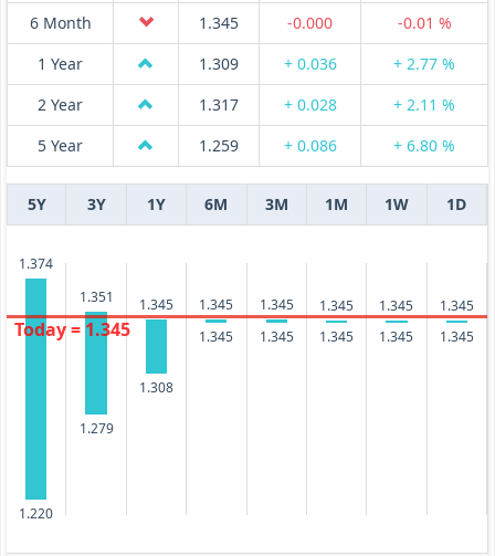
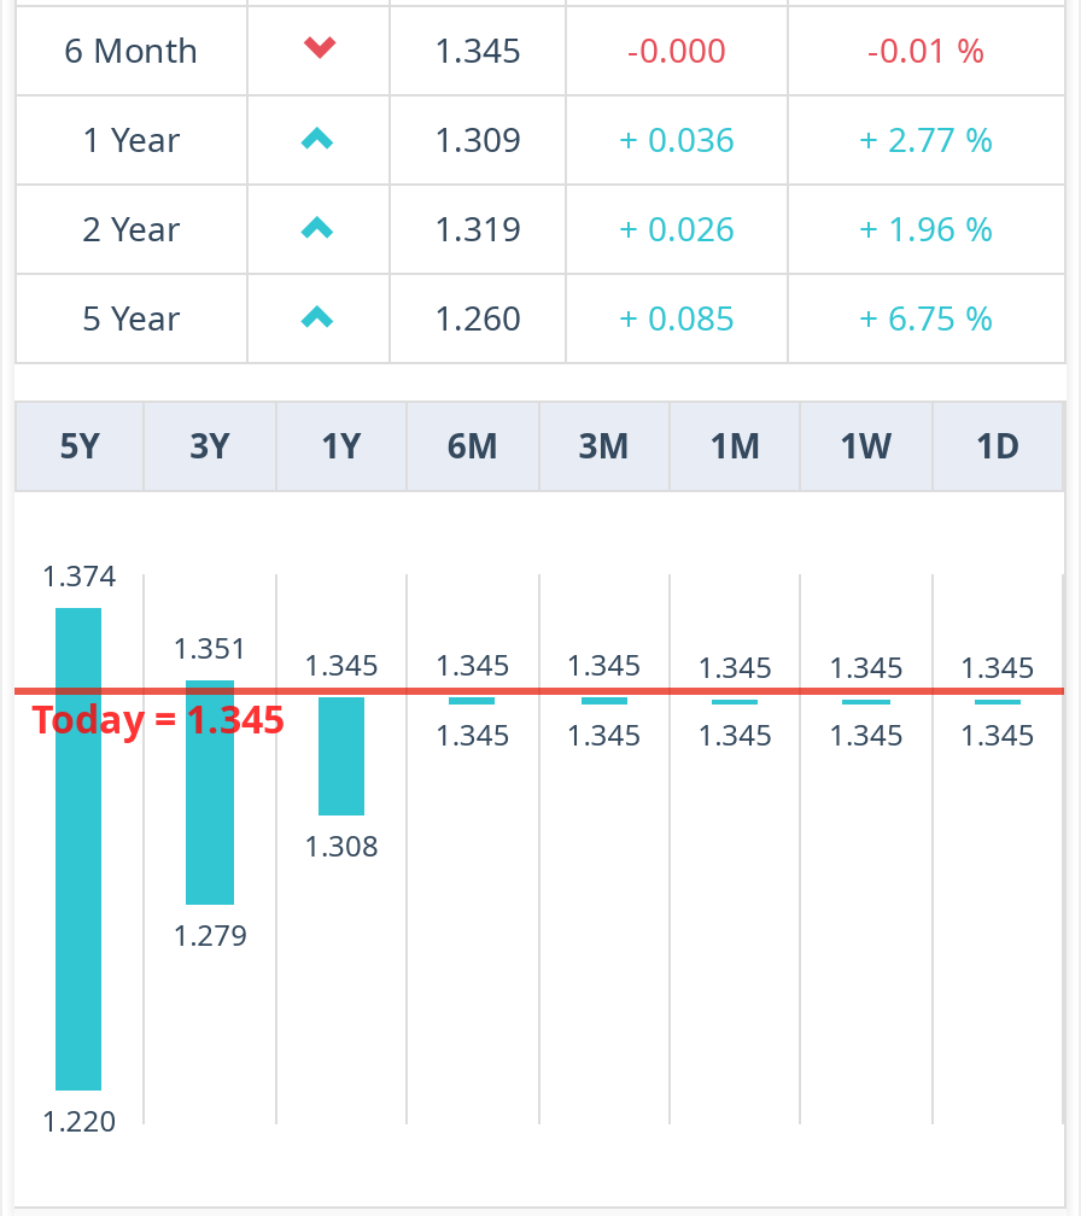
[199,94,239,115] 1.317 -> [434,206,521,252] 1.319
[283,94,336,115] + 0.028 -> [619,206,735,252] + 0.026
[393,94,455,115] + 2.11 % -> [859,206,994,252] + 1.96 %
[199,135,239,156] 1.259 -> [434,295,521,341] 1.260
[283,135,336,156] + 0.086 -> [619,295,735,341] + 0.085
[393,135,455,156] + 6.80 % -> [859,295,994,341] + 6.75 %

